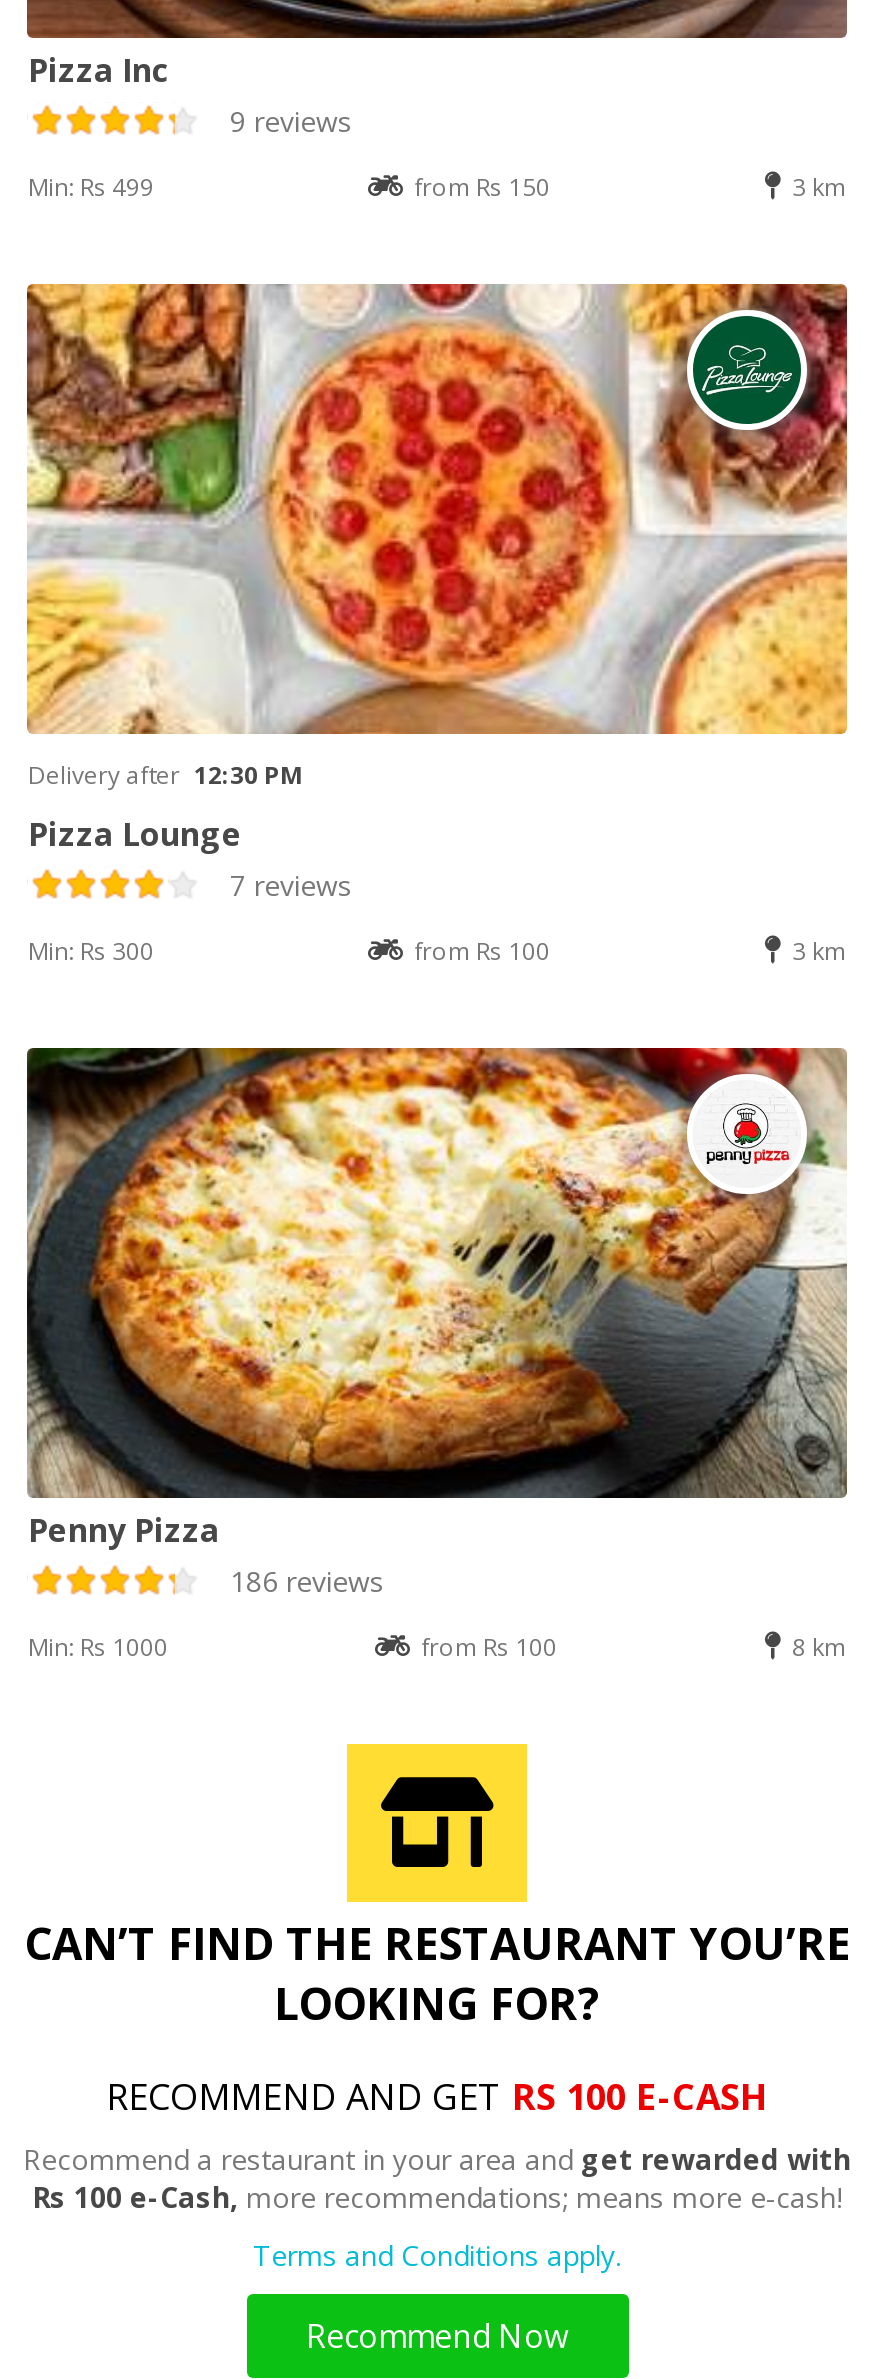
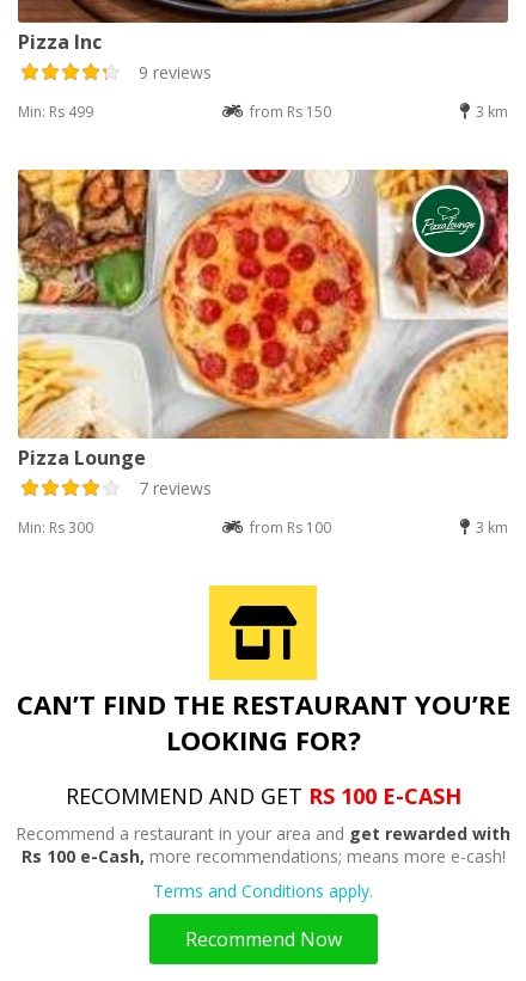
[28,759,302,793] Delivery after 12:30 PM -> none
[25,1046,849,1664] [image] | Penny Pizza | 186 reviews | Min: Rs 1000 | from Rs 100 | 8 km -> none

